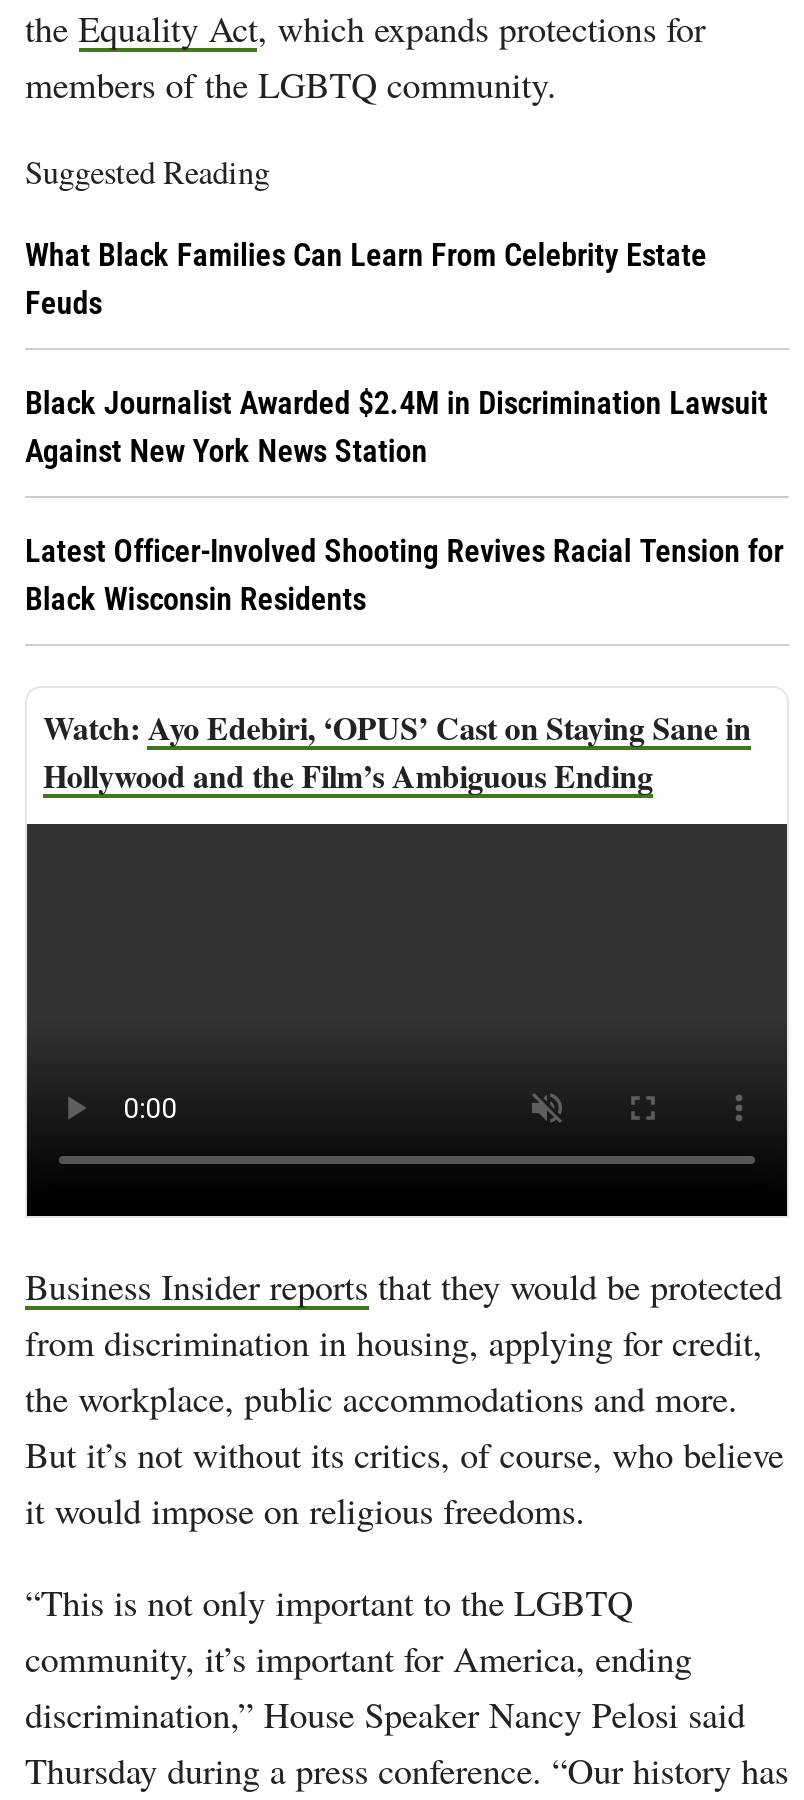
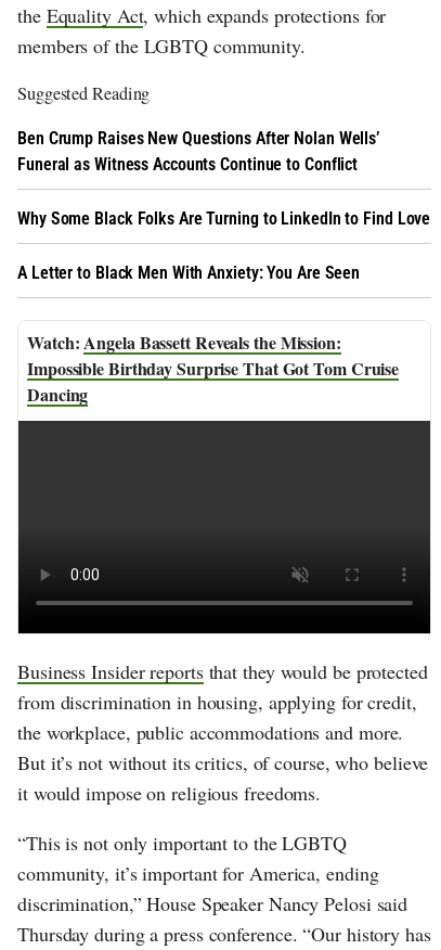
[25,236,707,322] What Black Families Can Learn From Celebrity Estate | Feuds -> [17,128,379,175] Ben Crump Raises New Questions After Nolan Wells’ | Funeral as Witness Accounts Continue to Conflict
[25,384,768,470] Black Journalist Awarded $2.4M in Discrimination Lawsuit | Against New York News Station -> [17,208,430,229] Why Some Black Folks Are Turning to LinkedIn to Find Love
[25,532,783,618] Latest Officer-Involved Shooting Revives Racial Tension for | Black Wisconsin Residents -> [17,263,360,283] A Letter to Black Men With Anxiety: You Are Seen
[43,704,751,798] Ayo Edebiri, ‘OPUS’ Cast on Staying Sane in | Hollywood and the Film’s Ambiguous Ending -> [27,330,399,407] Angela Bassett Reveals the Mission: | Impossible Birthday Surprise That Got Tom Cruise | Dancing

